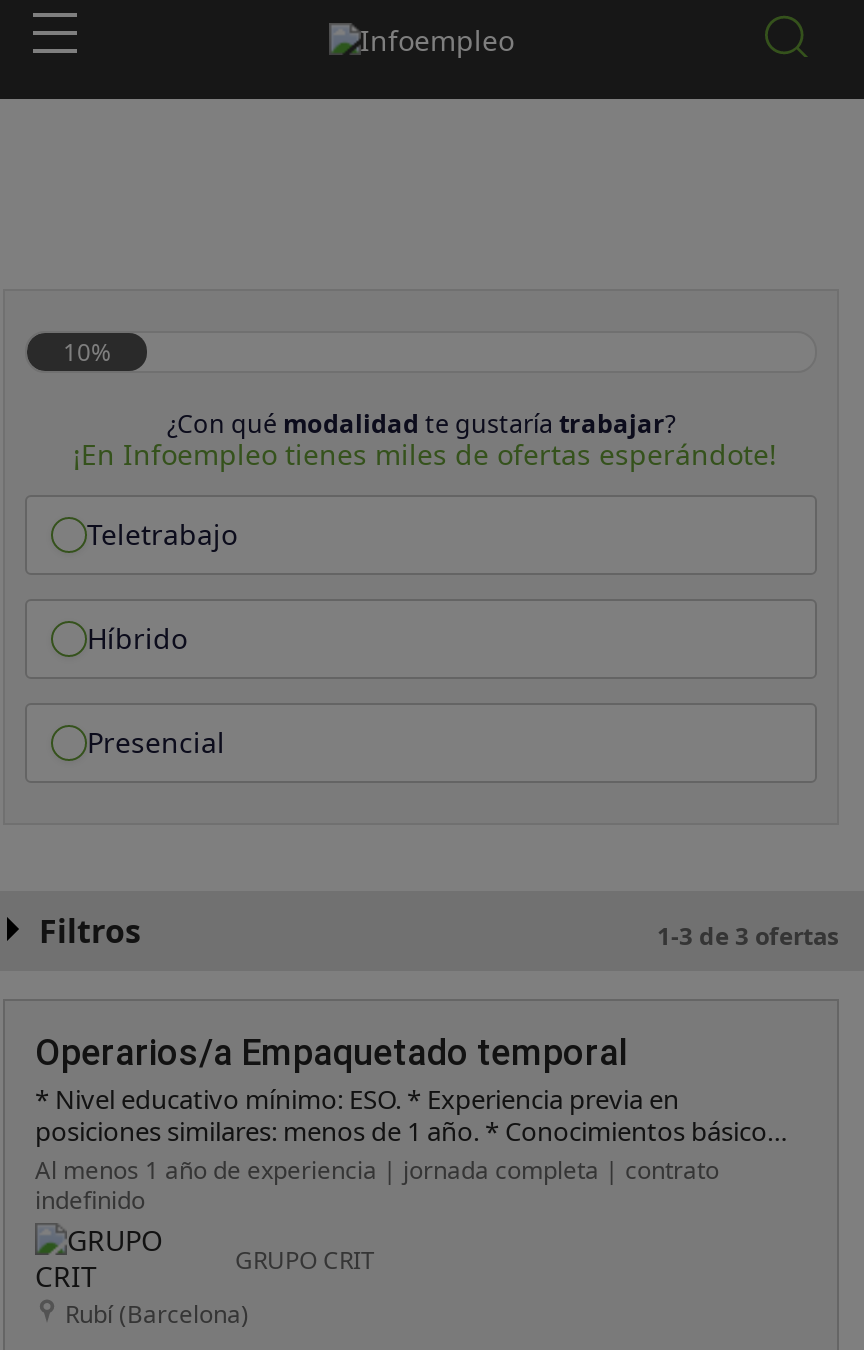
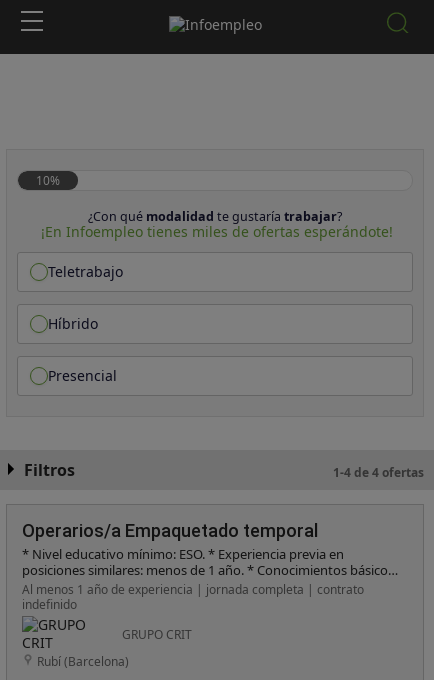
[657,919,839,953] 1-3 de 3 ofertas -> [333,464,424,481] 1-4 de 4 ofertas

